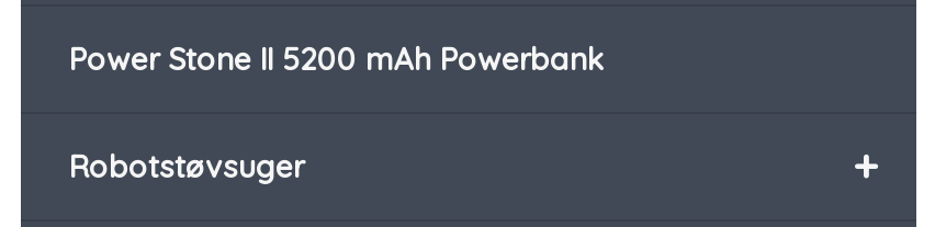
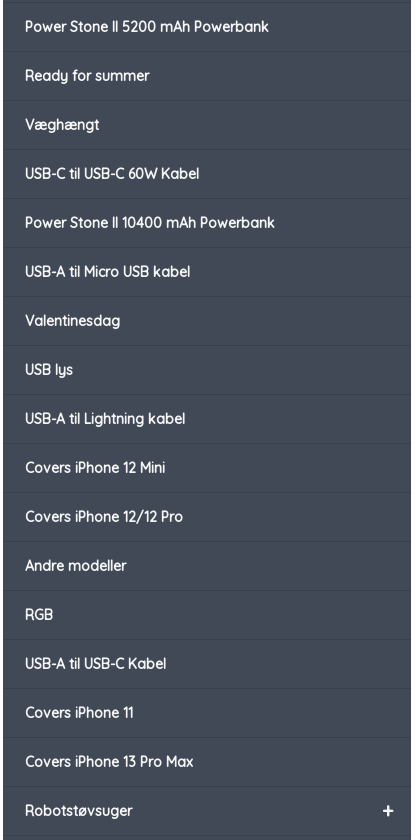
none -> [25,67,275,771] Ready for summer | Væghængt | USB-C til USB-C 60W Kabel | Power Stone II 10400 mAh Powerbank | USB-A til Micro USB kabel | Valentinesdag | USB lys | USB-A til Lightning kabel | Covers iPhone 12 Mini | Covers iPhone 12/12 Pro | Andre modeller | RGB | USB-A til USB-C Kabel | Covers iPhone 11 | Covers iPhone 13 Pro Max

